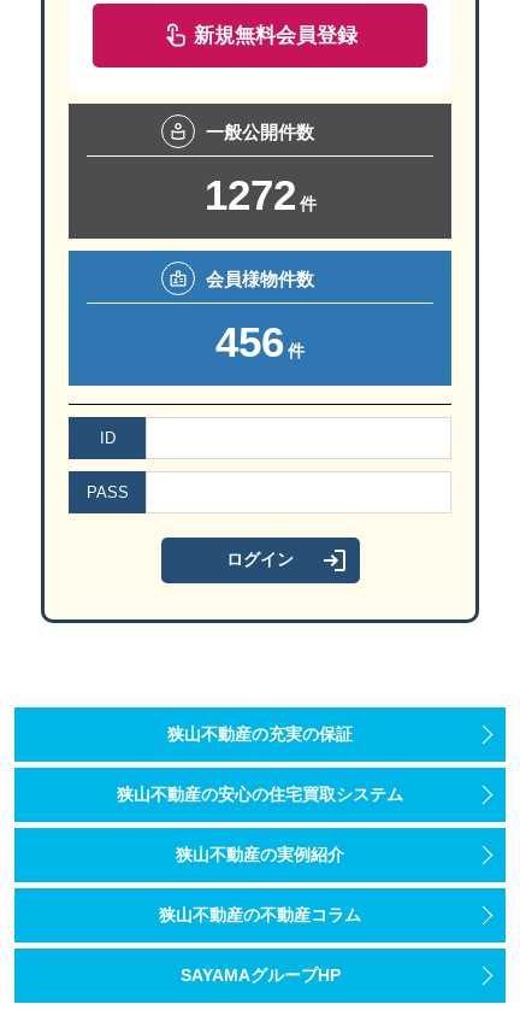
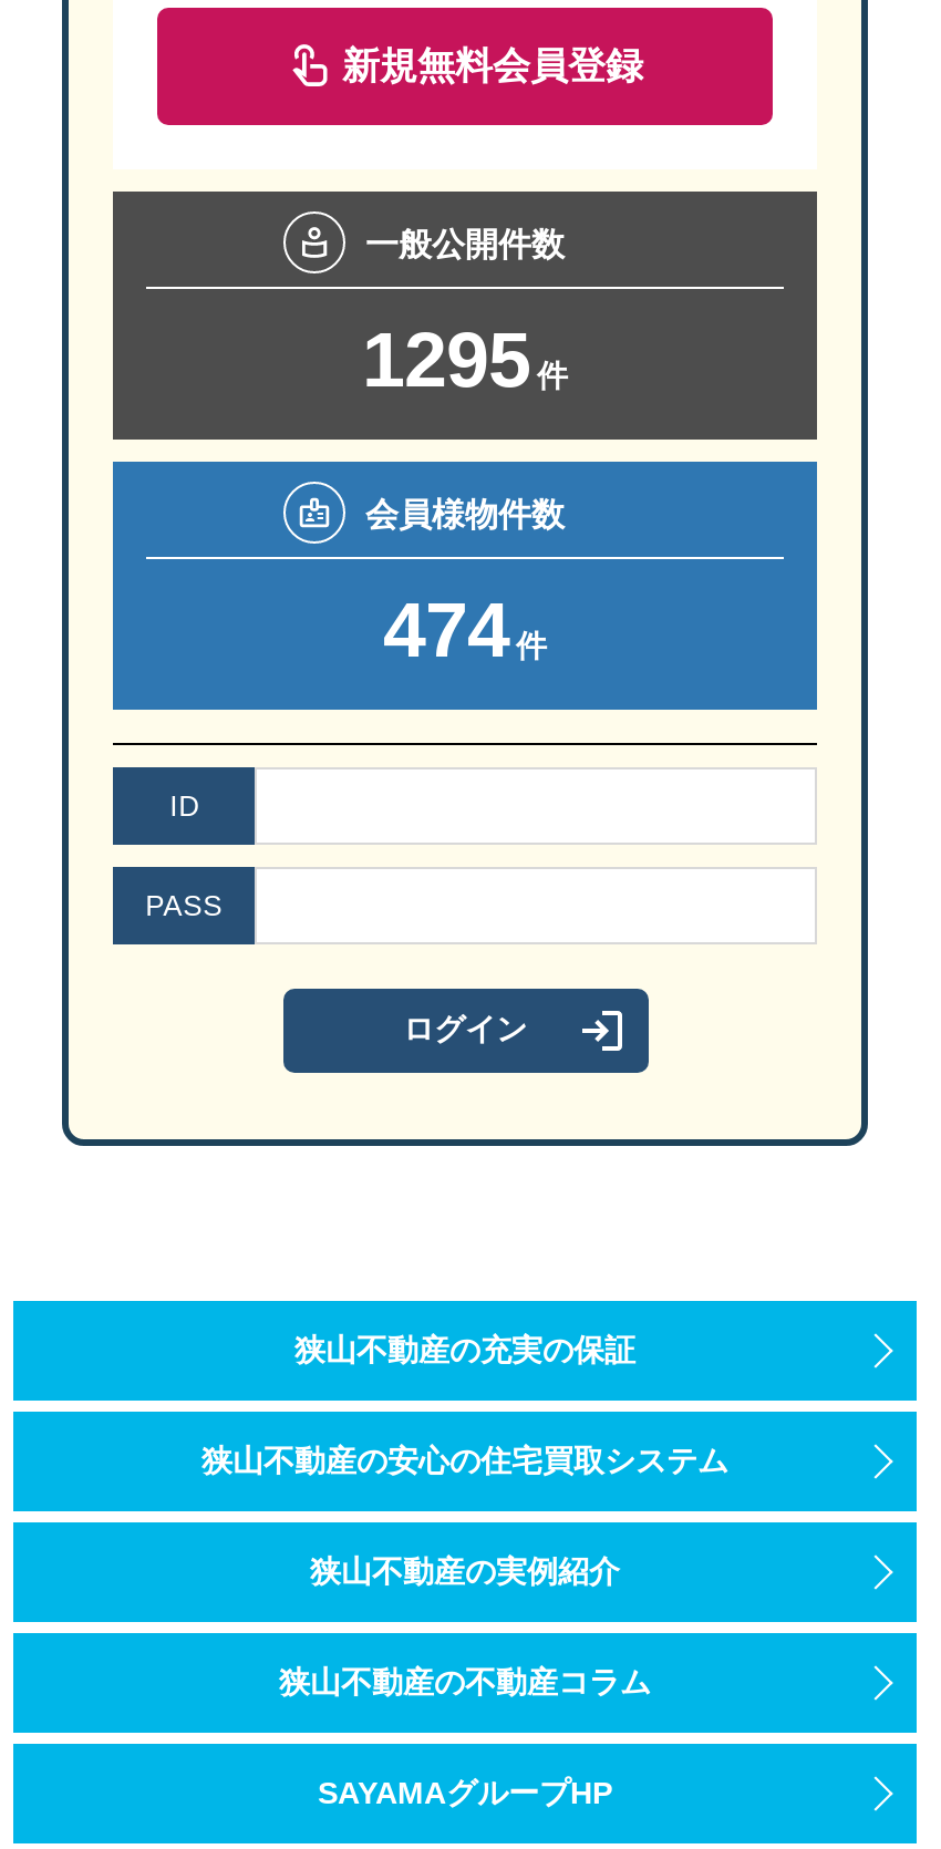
[204,171,316,218] 1272 件 -> [362,315,568,402] 1295 件
[215,318,305,365] 456 件 -> [383,585,547,672] 474 件

